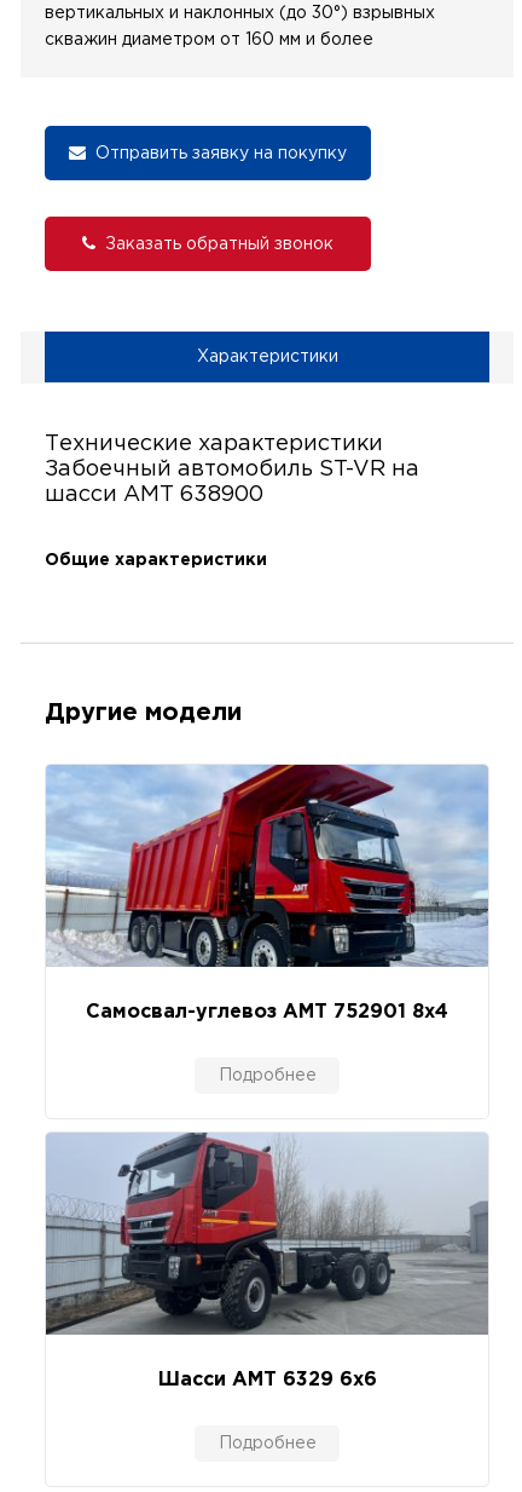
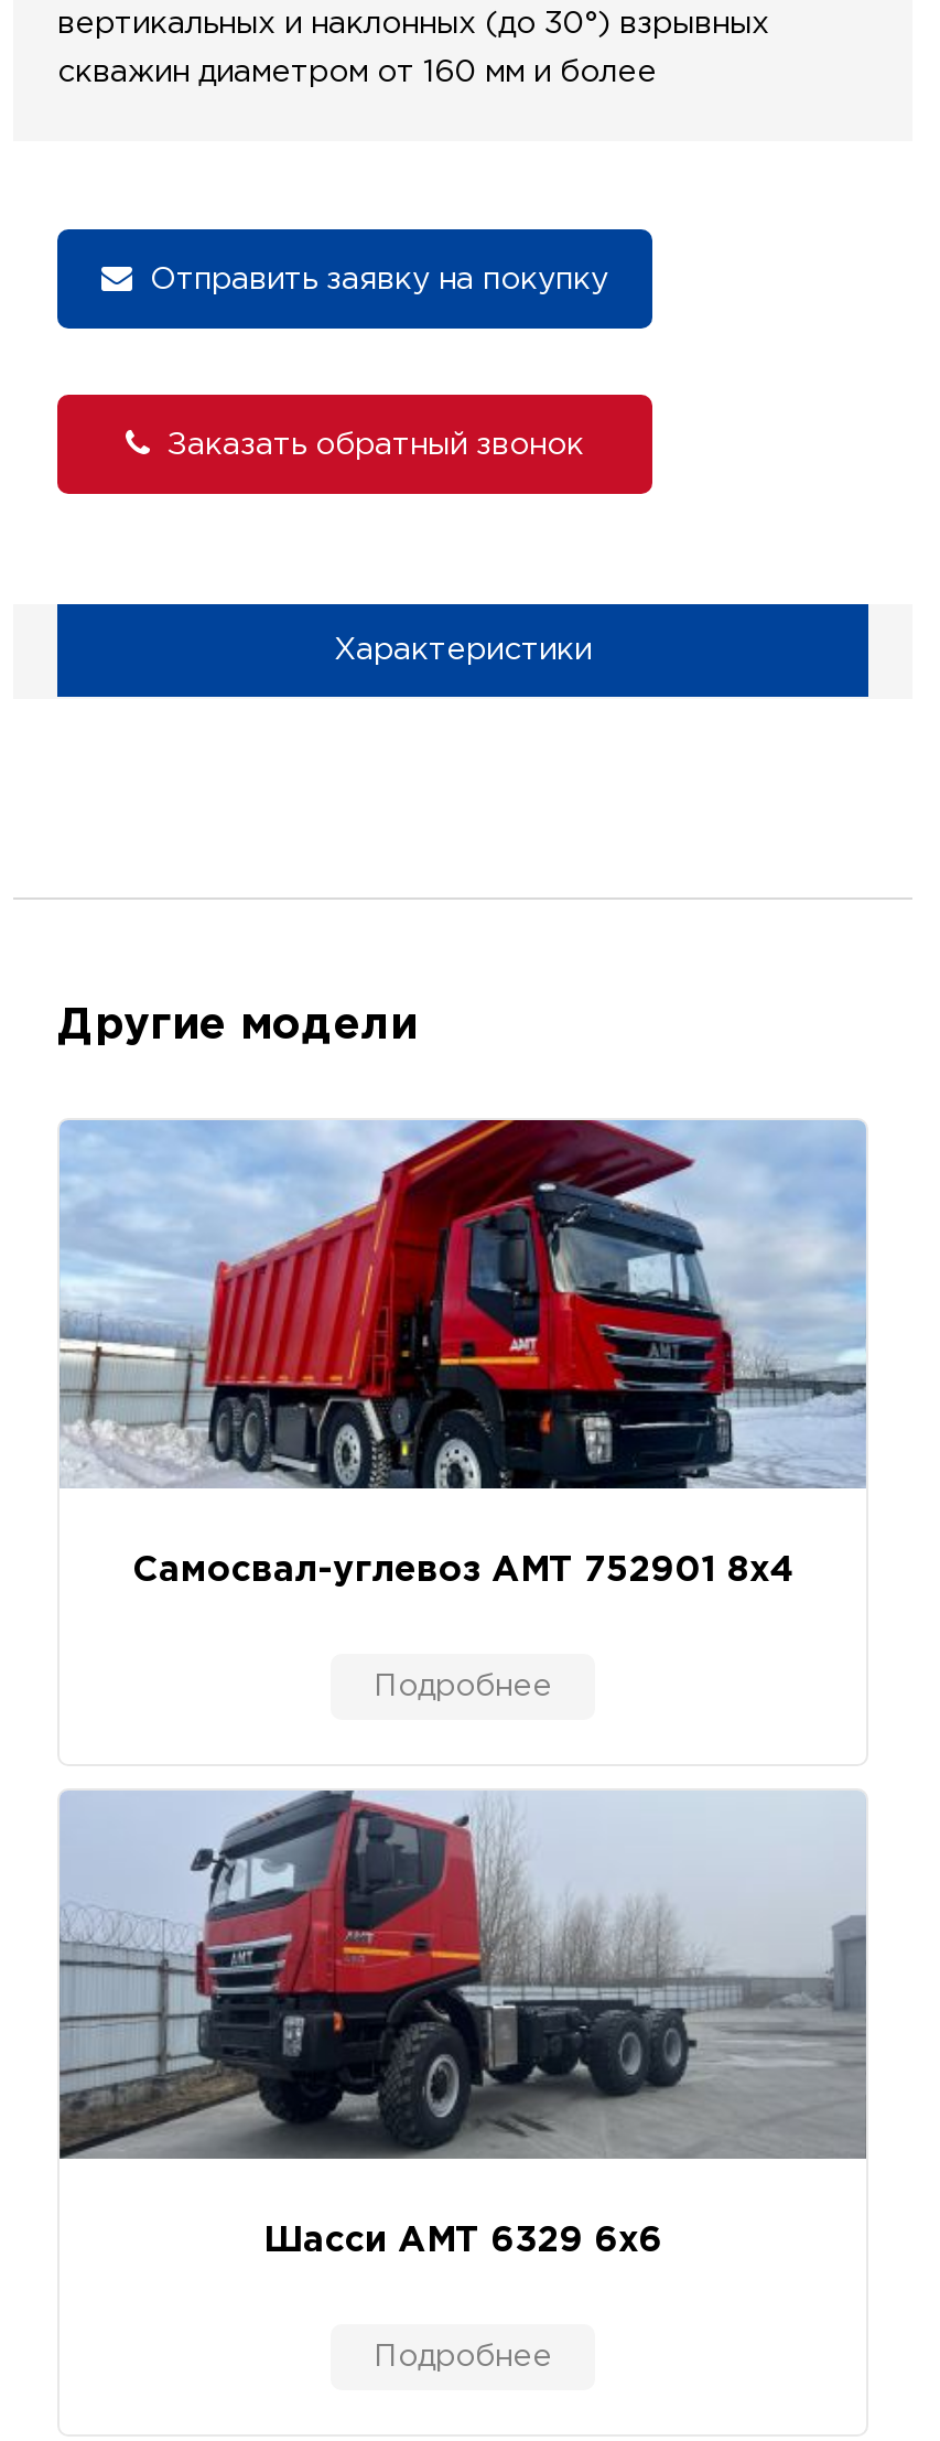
[45,435,419,568] Технические характеристики | Забоечный автомобиль ST-VR на | шасси АМТ 638900 | Общие характеристики -> none

